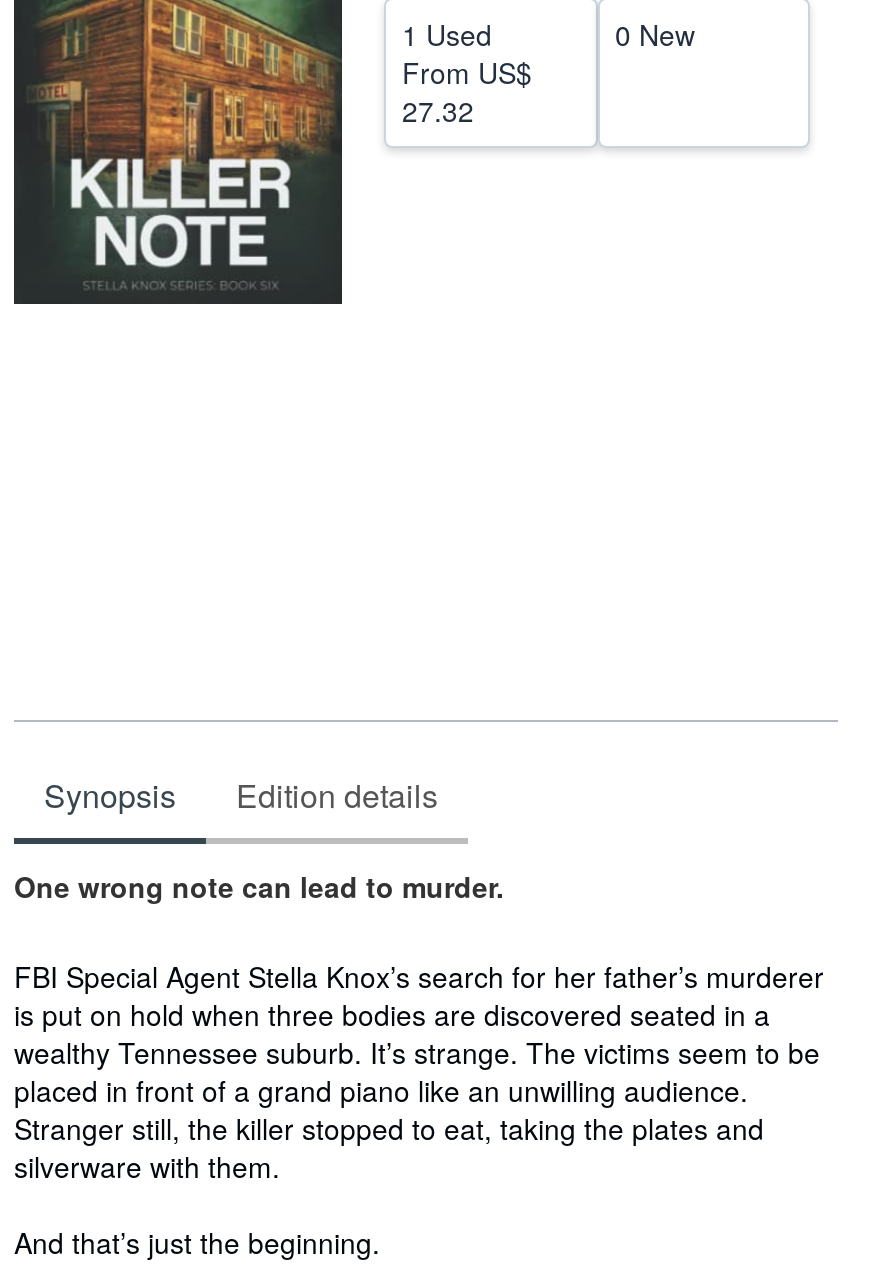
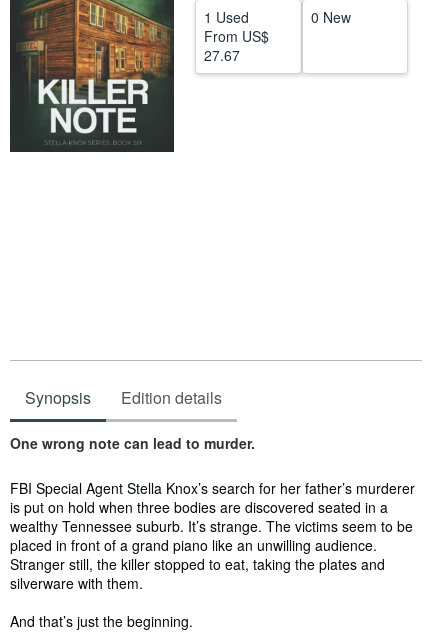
[402,90,474,130] 27.32 -> [204,45,240,65] 27.67

